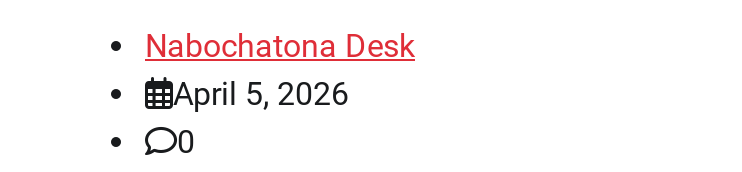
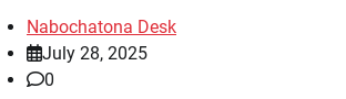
[173,76,349,114] April 5, 2026 -> [42,42,147,63] July 28, 2025

